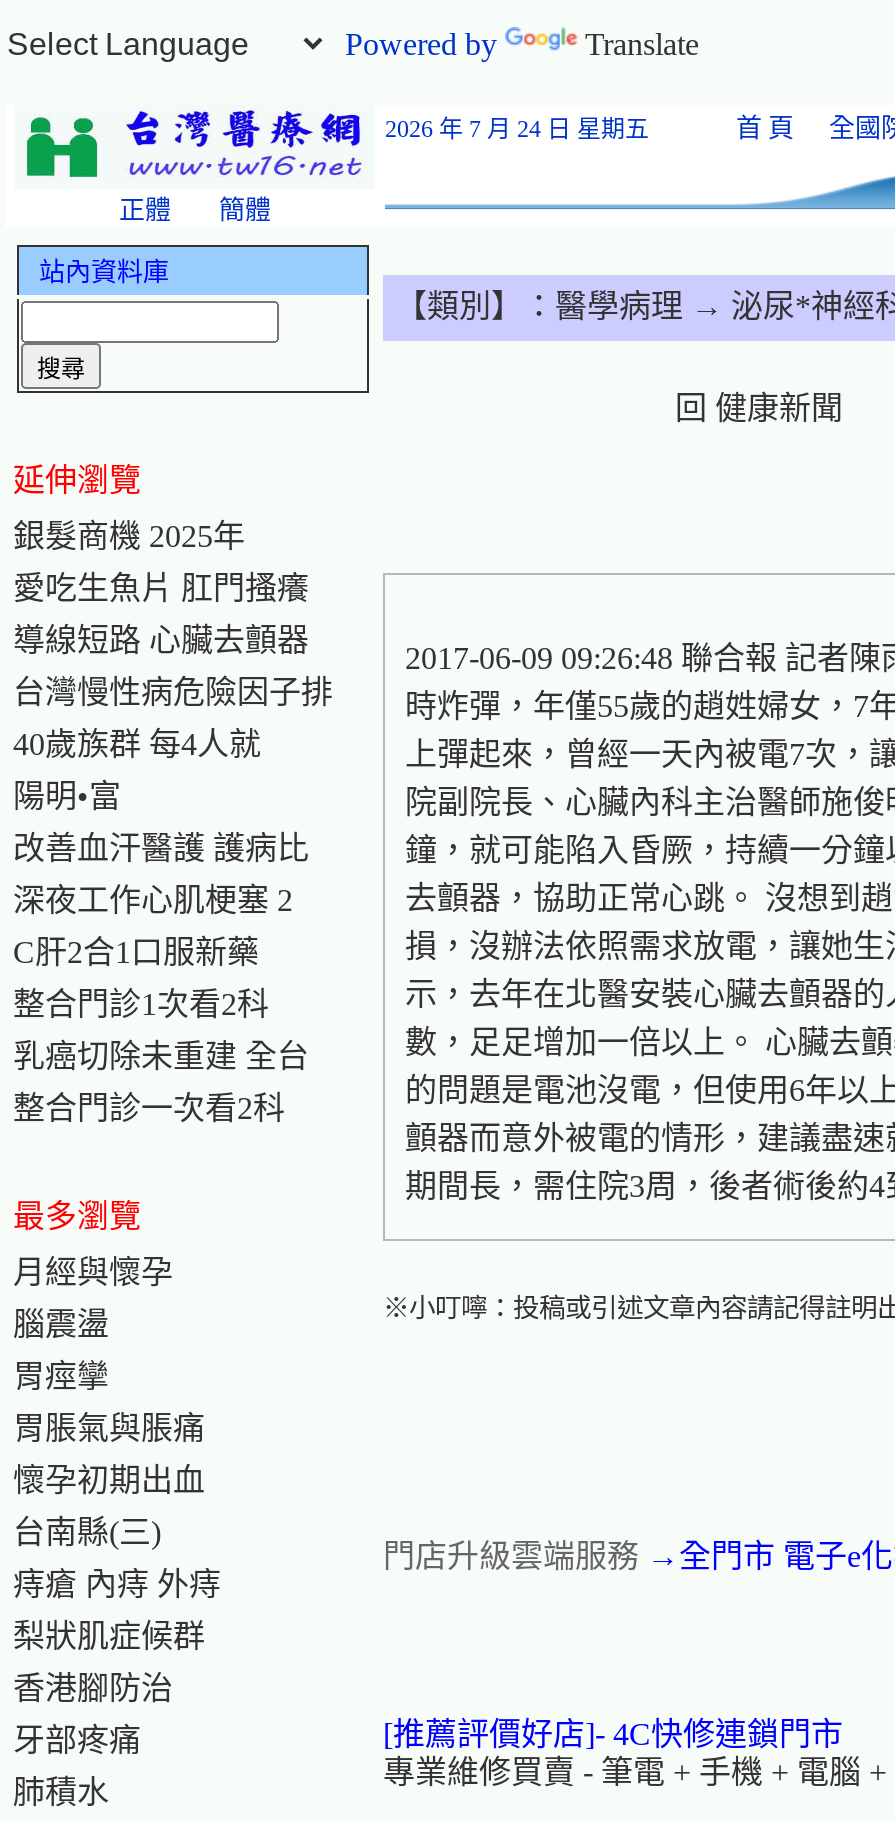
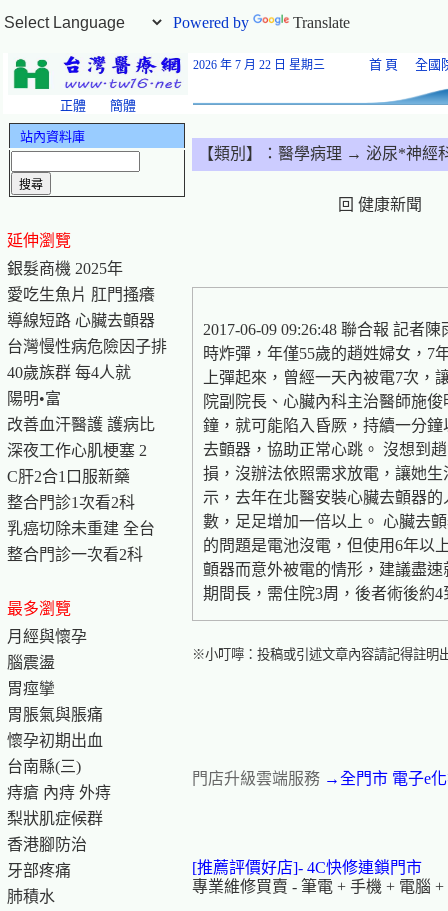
[385,115,649,143] 2026 年 7 月 24 日星期五 -> [193,58,325,72] 2026 年 7 月 22 日星期三

